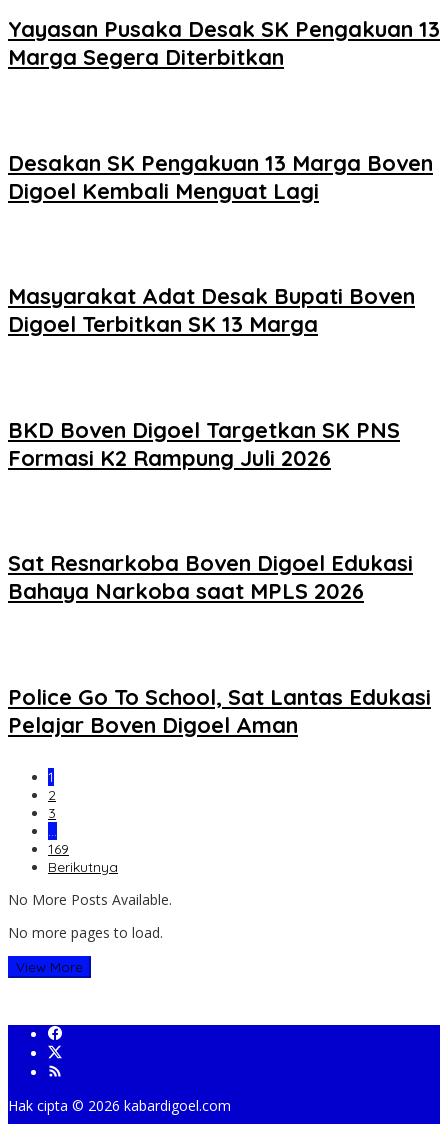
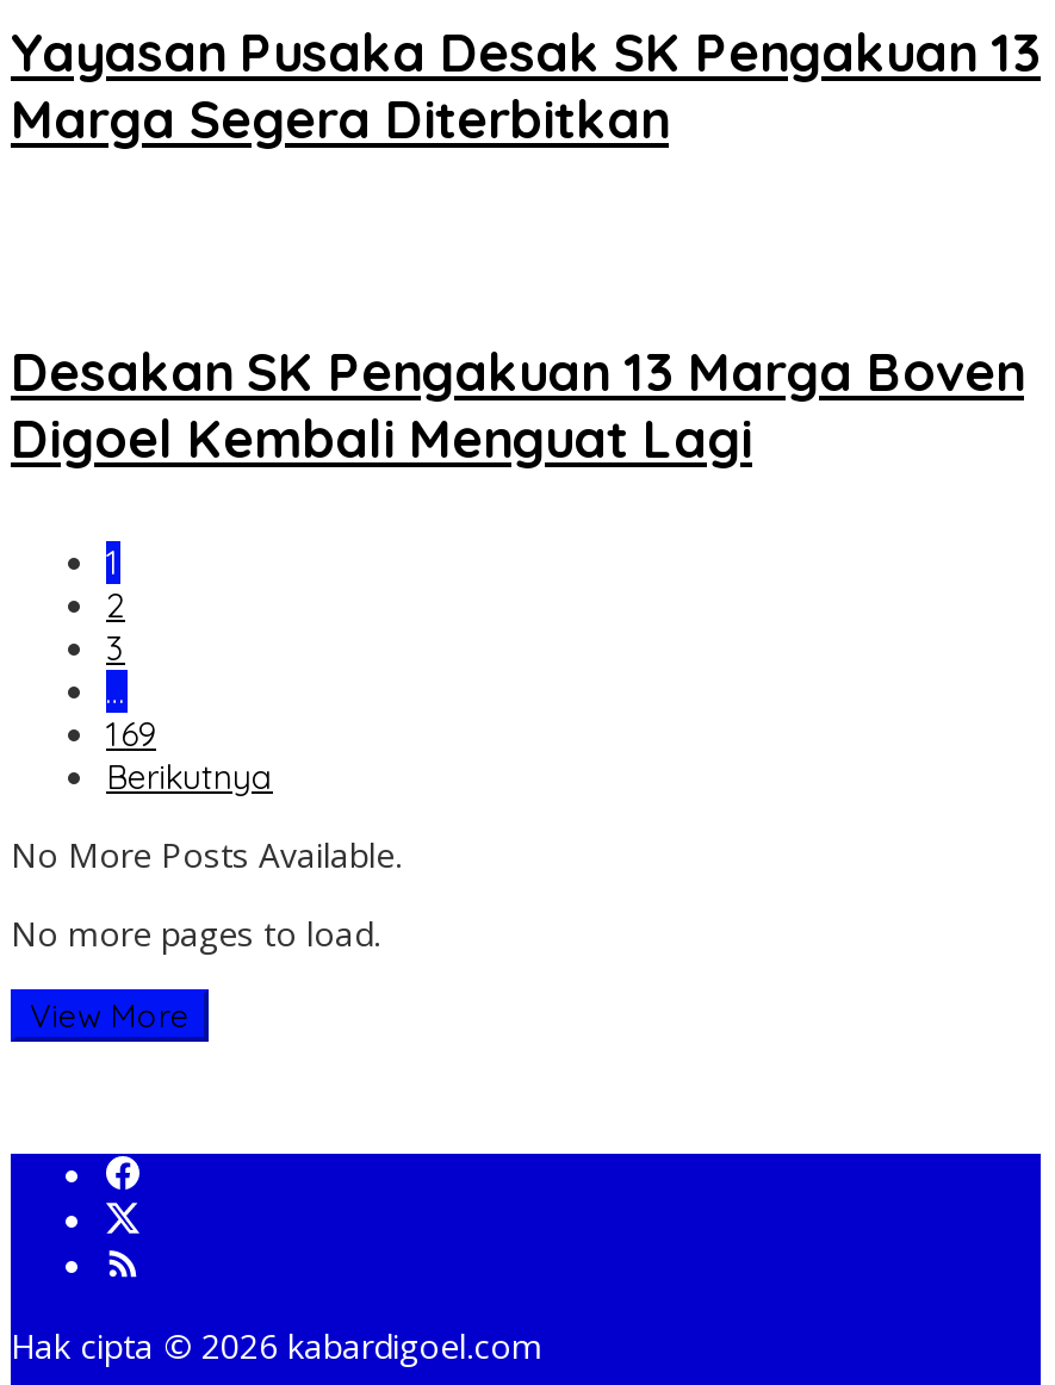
[8,282,415,338] Masyarakat Adat Desak Bupati Boven | Digoel Terbitkan SK 13 Marga -> none
[8,416,400,472] BKD Boven Digoel Targetkan SK PNS | Formasi K2 Rampung Juli 2026 -> none
[8,549,413,605] Sat Resnarkoba Boven Digoel Edukasi | Bahaya Narkoba saat MPLS 2026 -> none
[8,683,431,739] Police Go To School, Sat Lantas Edukasi | Pelajar Boven Digoel Aman -> none

